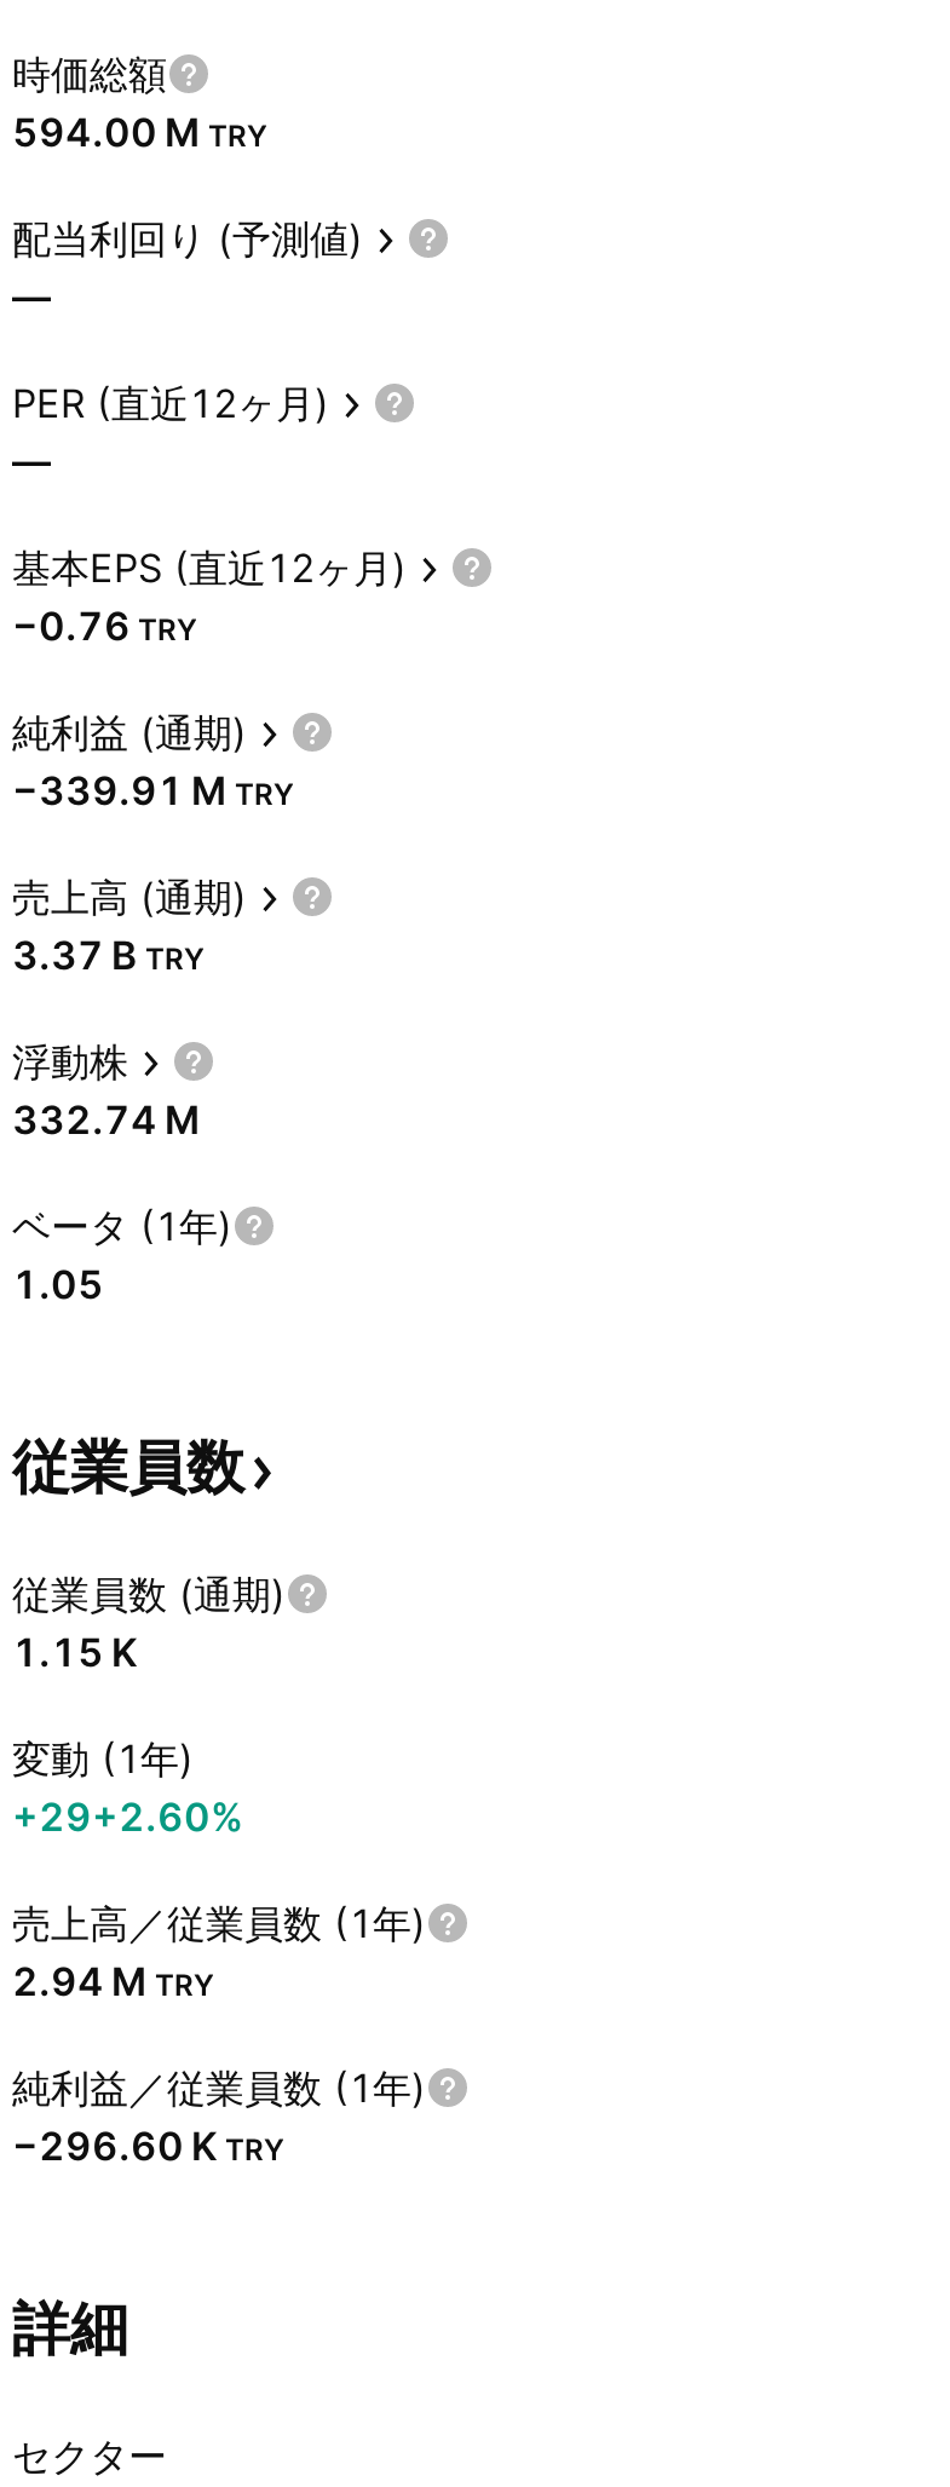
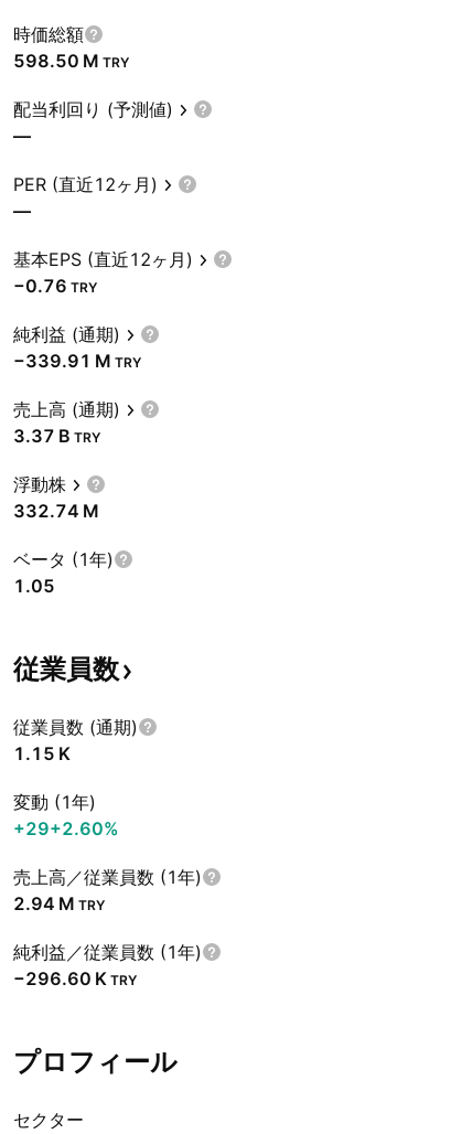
[12,108,266,156] 594.00 M TRY -> [13,50,129,72] 598.50 M TRY
[12,2293,128,2364] 詳細 -> [13,1046,178,1078] プロフィール

